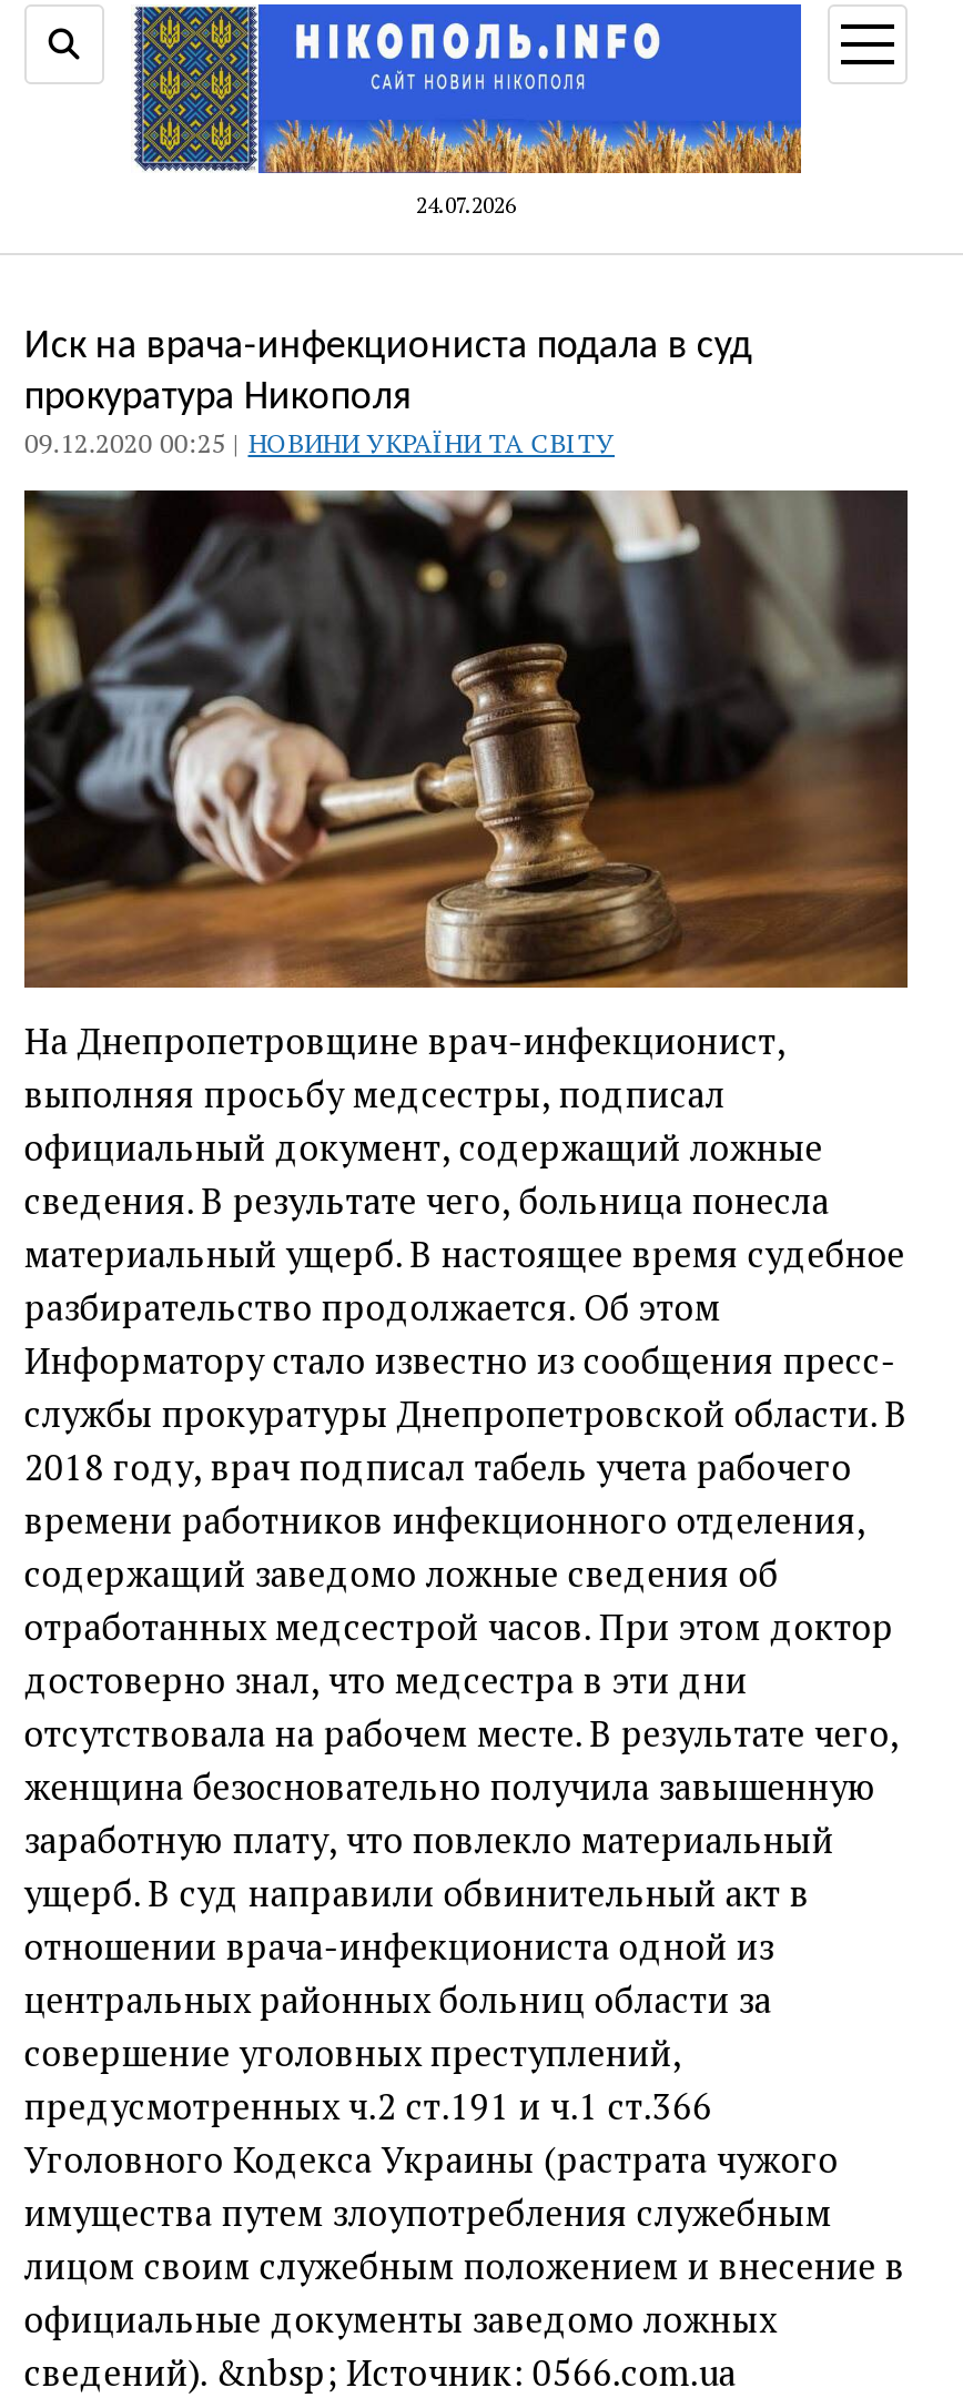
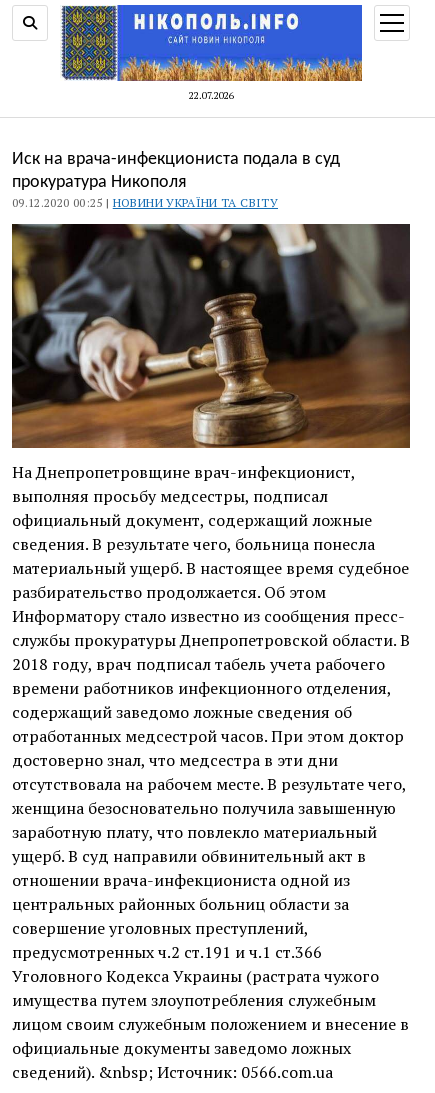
[416,190,516,219] 24.07.2026 -> [188,88,233,101] 22.07.2026

